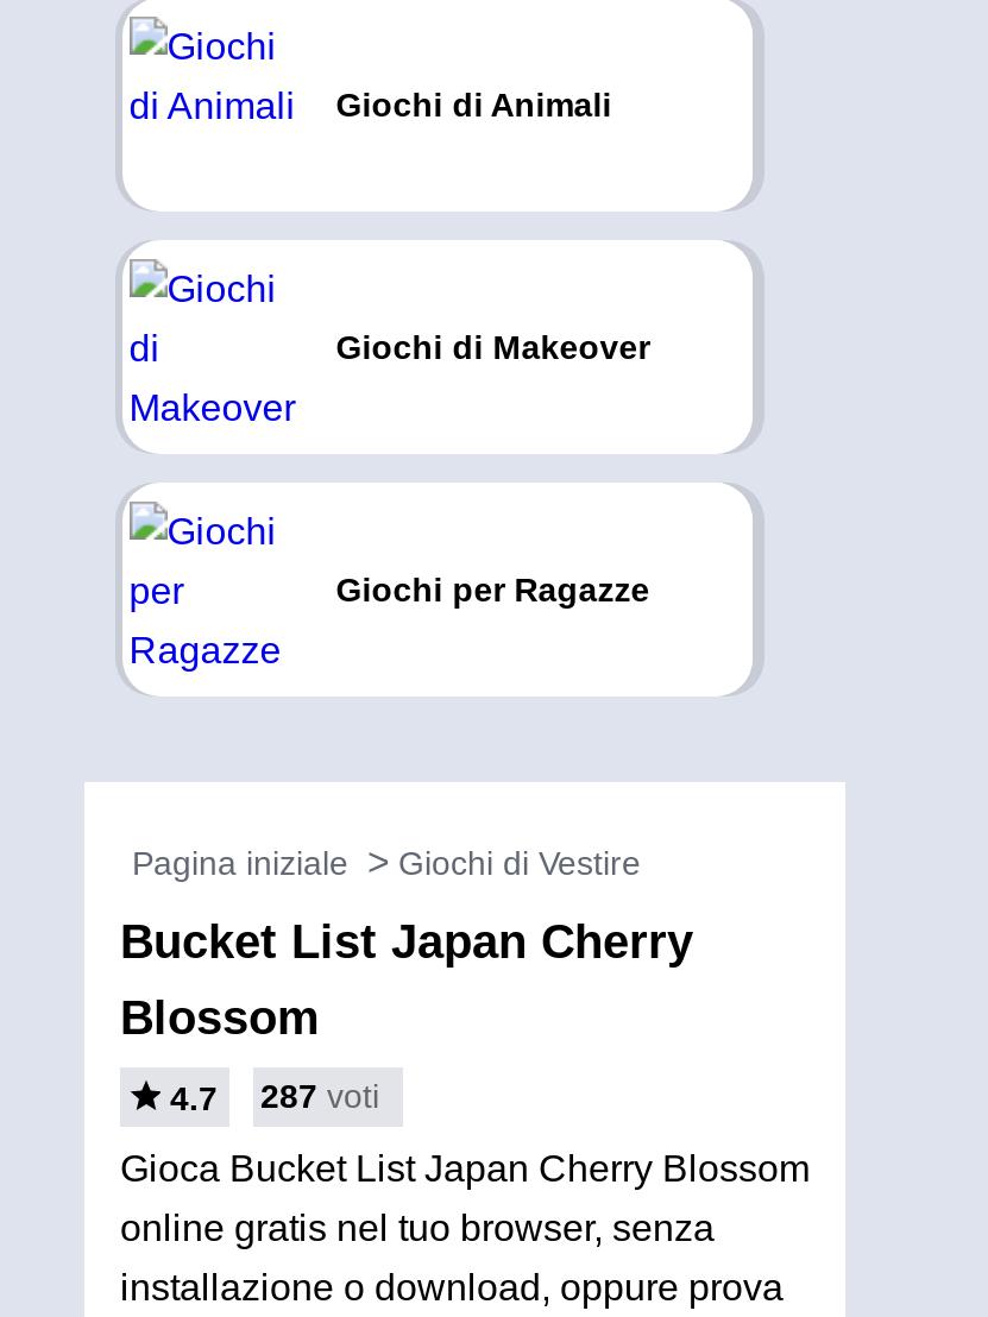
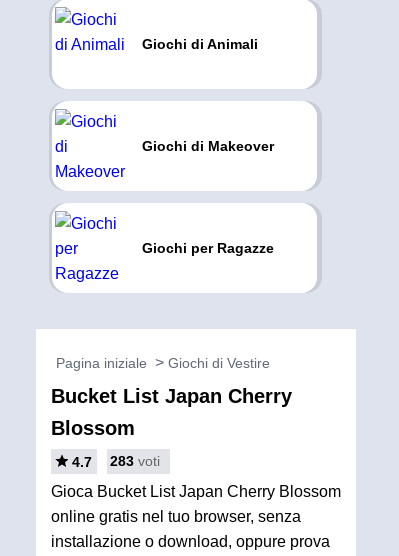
[170,1077,379,1117] 4.7 287 voti -> [72,453,160,470] 4.7 283 voti

